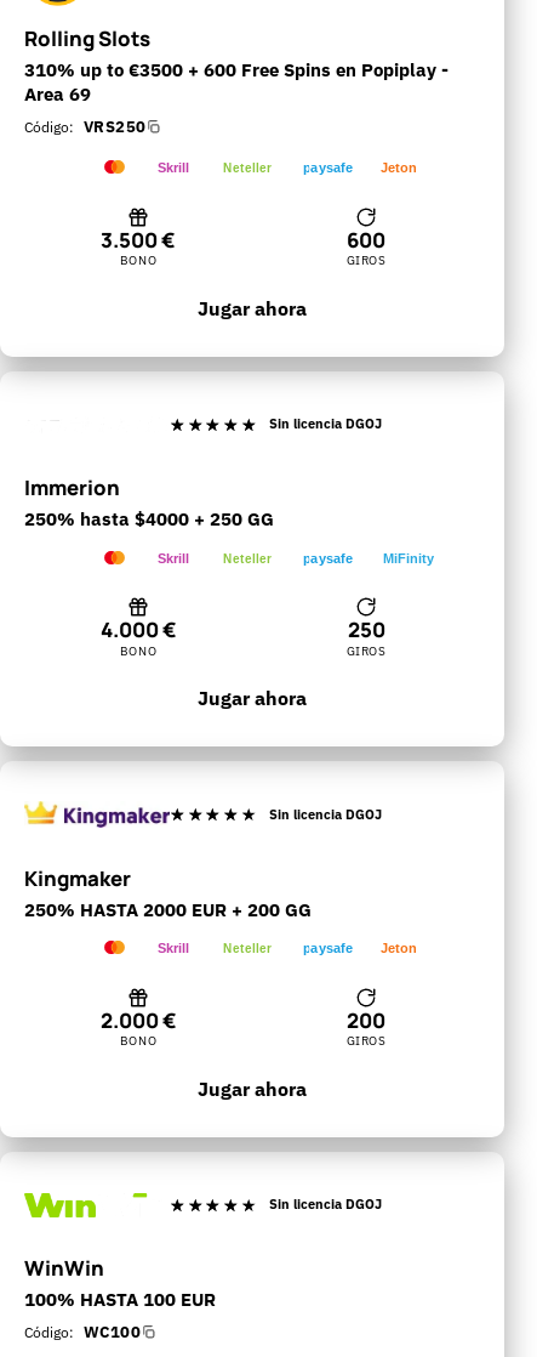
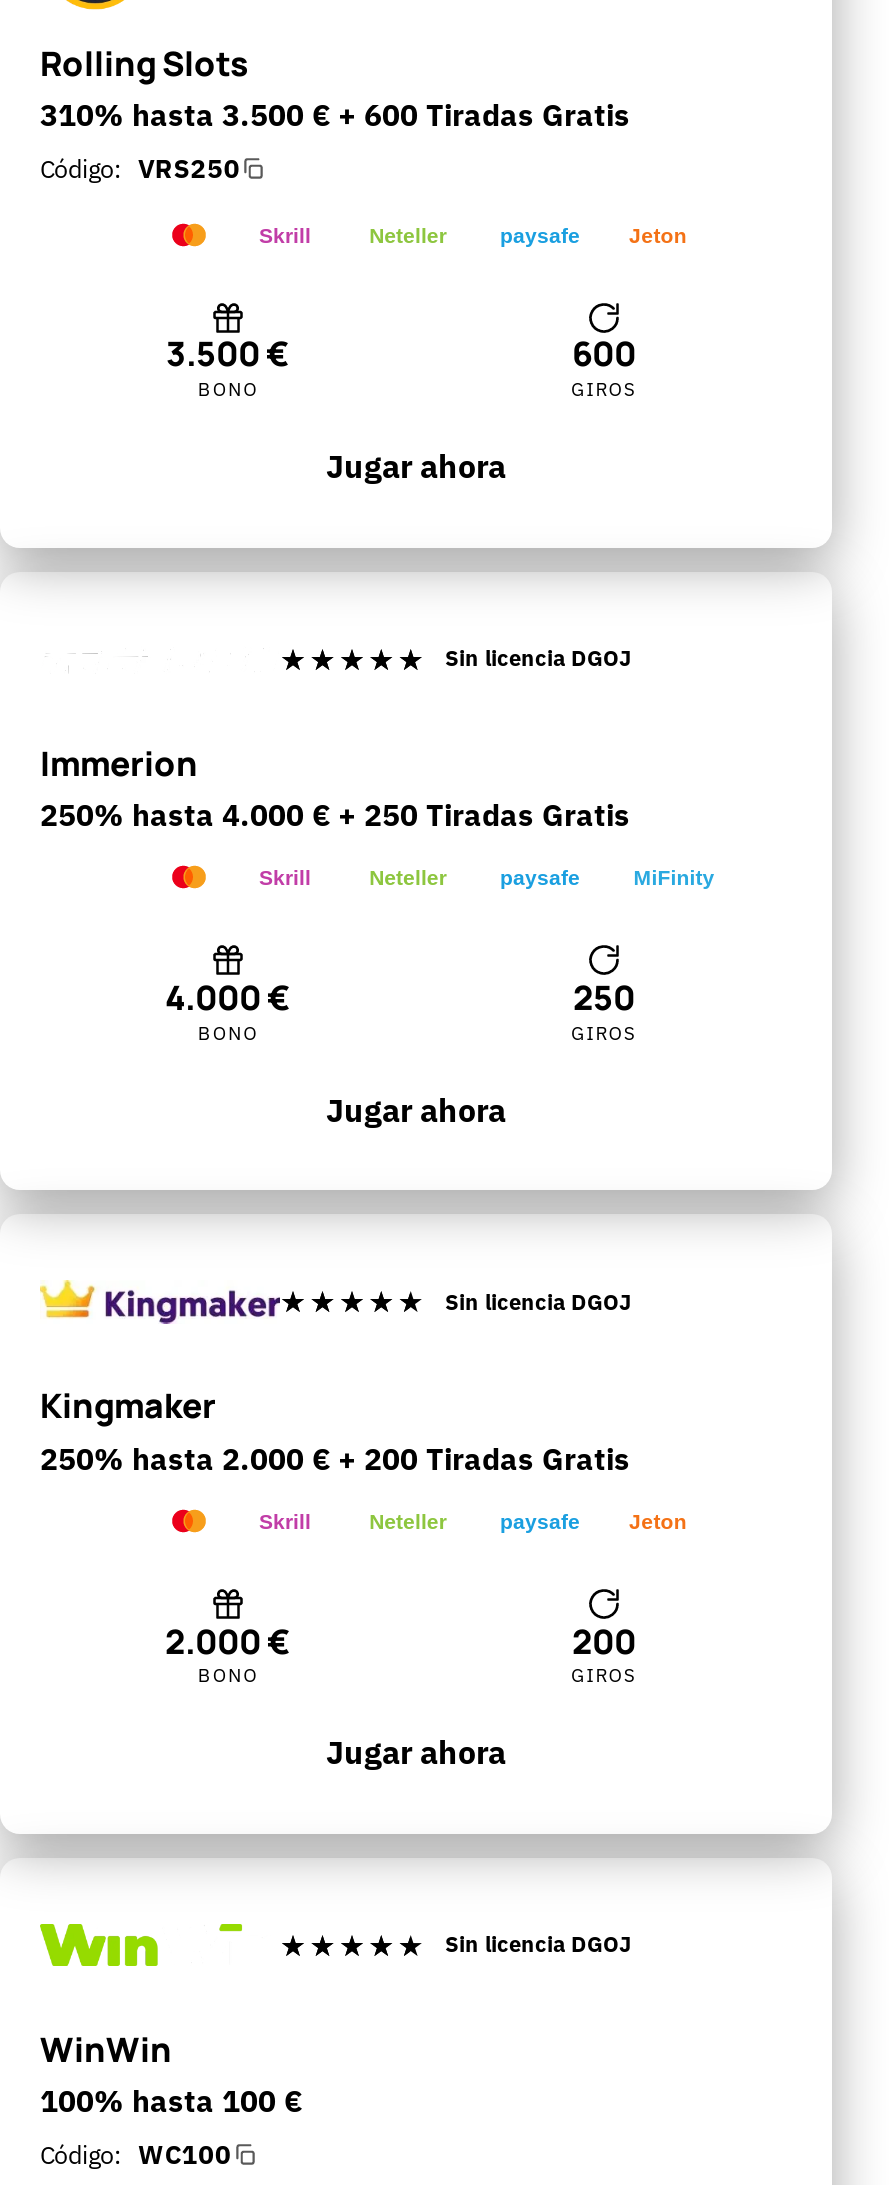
[24,58,449,106] 310% up to €3500 + 600 Free Spins en Popiplay - | Area 69 -> [40,95,630,135] 310% hasta 3.500 € + 600 Tiradas Gratis
[24,507,274,531] 250% hasta $4000 + 250 GG -> [40,795,630,835] 250% hasta 4.000 € + 250 Tiradas Gratis
[24,897,312,921] 250% HASTA 2000 EUR + 200 GG -> [40,1438,630,1478] 250% hasta 2.000 € + 200 Tiradas Gratis
[24,1287,216,1311] 100% HASTA 100 EUR -> [40,2081,302,2121] 100% hasta 100 €

